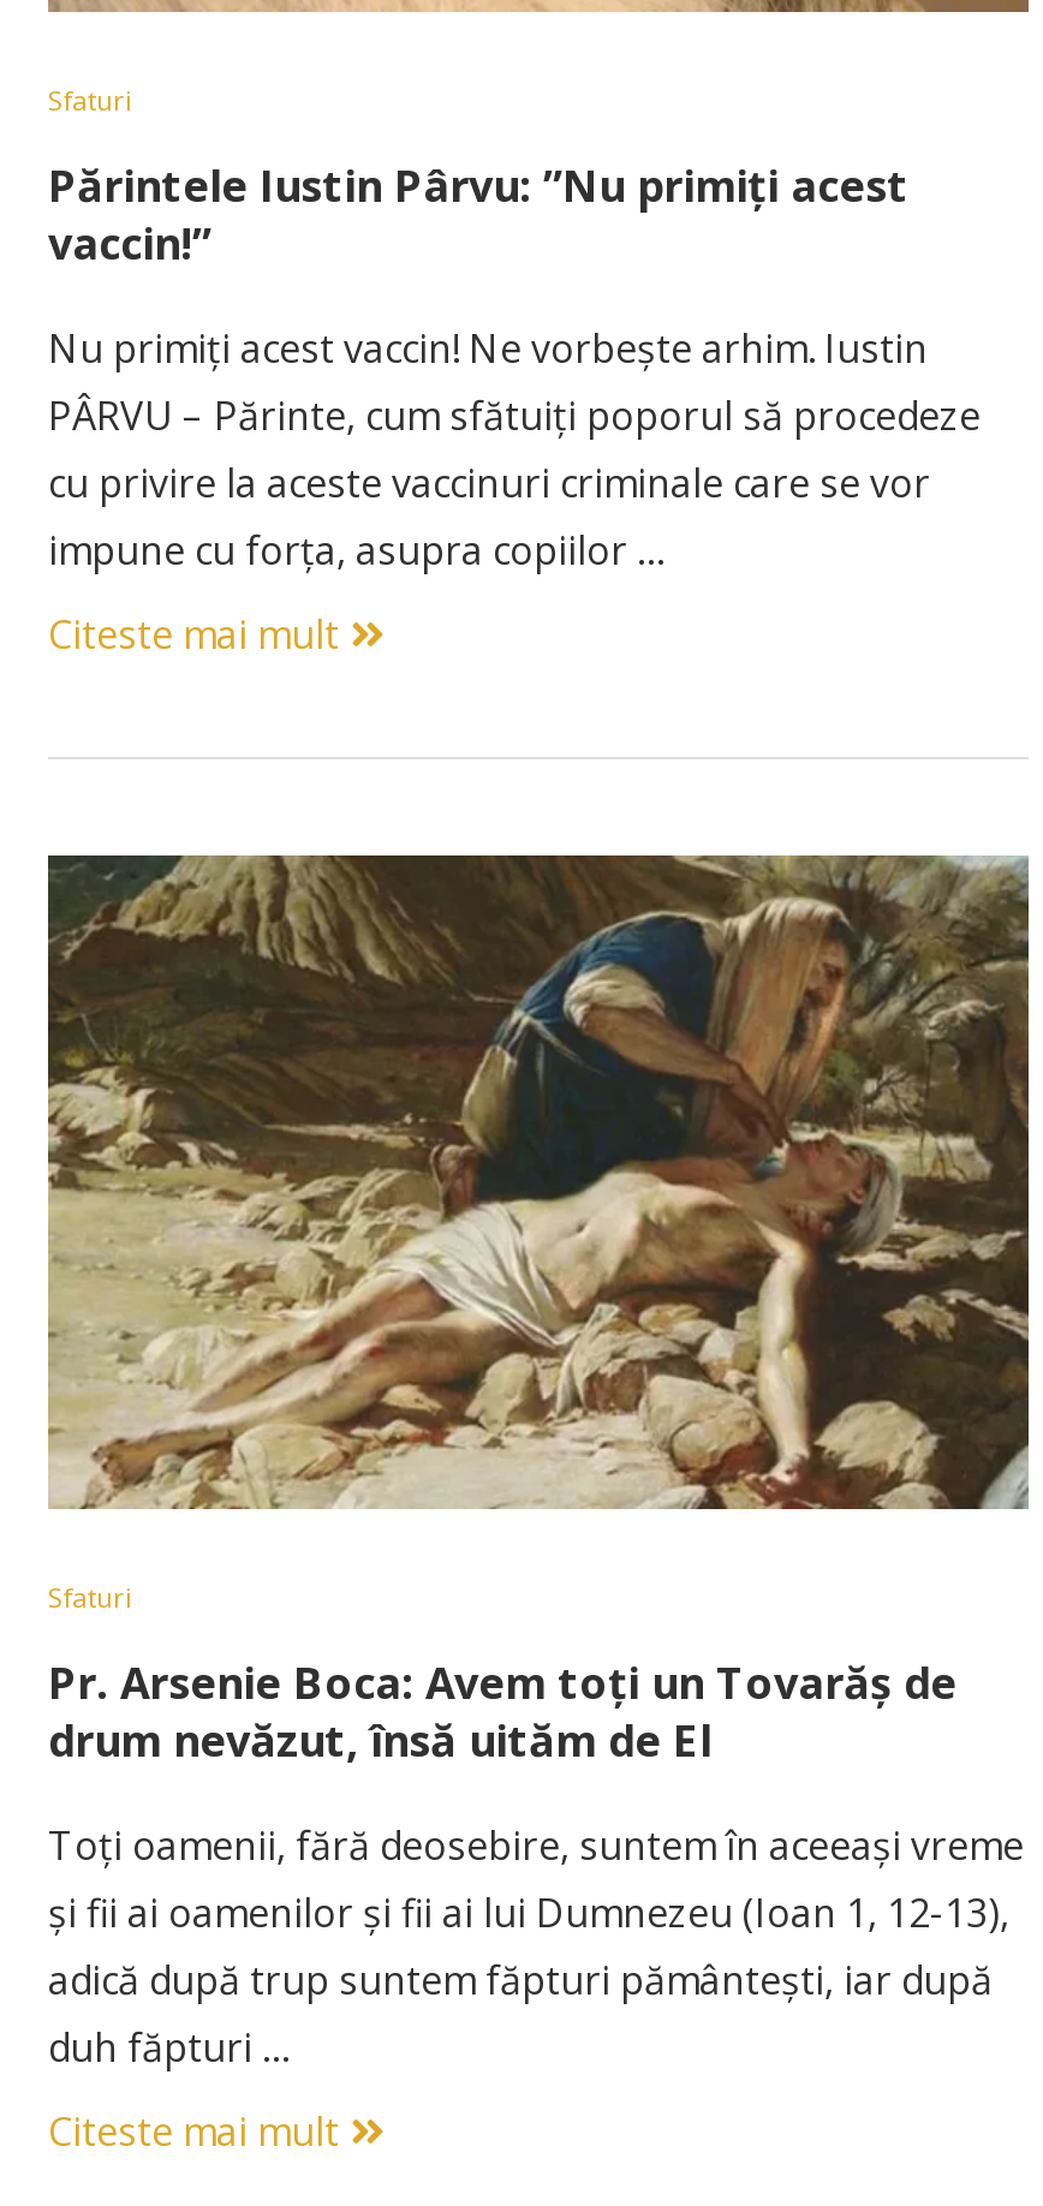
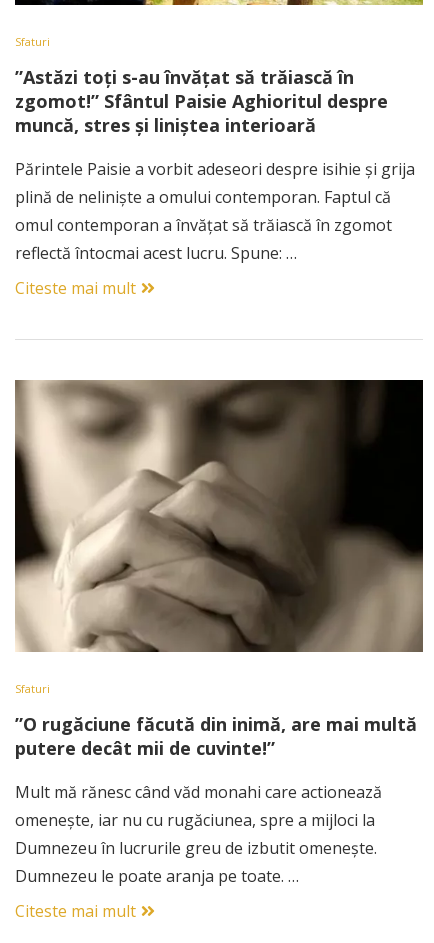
[48,156,908,272] Părintele Iustin Pârvu: ”Nu primiți acest | vaccin!” -> [15,65,388,137] ”Astăzi toți s-au învățat să trăiască în | zgomot!” Sfântul Paisie Aghioritul despre | muncă, stres și liniștea interioară
[48,322,981,577] Nu primiţi acest vaccin! Ne vorbeşte arhim. Iustin | PÂRVU – Părinte, cum sfătuiţi poporul să procedeze | cu privire la aceste vaccinuri criminale care se vor | impune cu forţa, asupra copiilor … -> [15,158,415,264] Părintele Paisie a vorbit adeseori despre isihie și grija | plină de neliniște a omului contemporan. Faptul că | omul contemporan a învățat să trăiască în zgomot | reflectă întocmai acest lucru. Spune: …
[46,853,1031,1512] [image] -> [14,379,424,653] [image]
[48,1653,956,1769] Pr. Arsenie Boca: Avem toți un Tovarăș de | drum nevăzut, însă uităm de El -> [15,712,417,760] ”O rugăciune făcută din inimă, are mai multă | putere decât mii de cuvinte!”
[48,1819,1024,2074] Toţi oamenii, fără deosebire, suntem în aceeaşi vreme | şi fii ai oamenilor şi fii ai lui Dumnezeu (Ioan 1, 12-13), | adică după trup suntem făpturi pământeşti, iar după | duh făpturi … -> [15,781,382,887] Mult mă rănesc când văd monahi care actionează | omeneşte, iar nu cu rugăciunea, spre a mijloci la | Dumnezeu în lucrurile greu de izbutit omeneşte. | Dumnezeu le poate aranja pe toate. …

